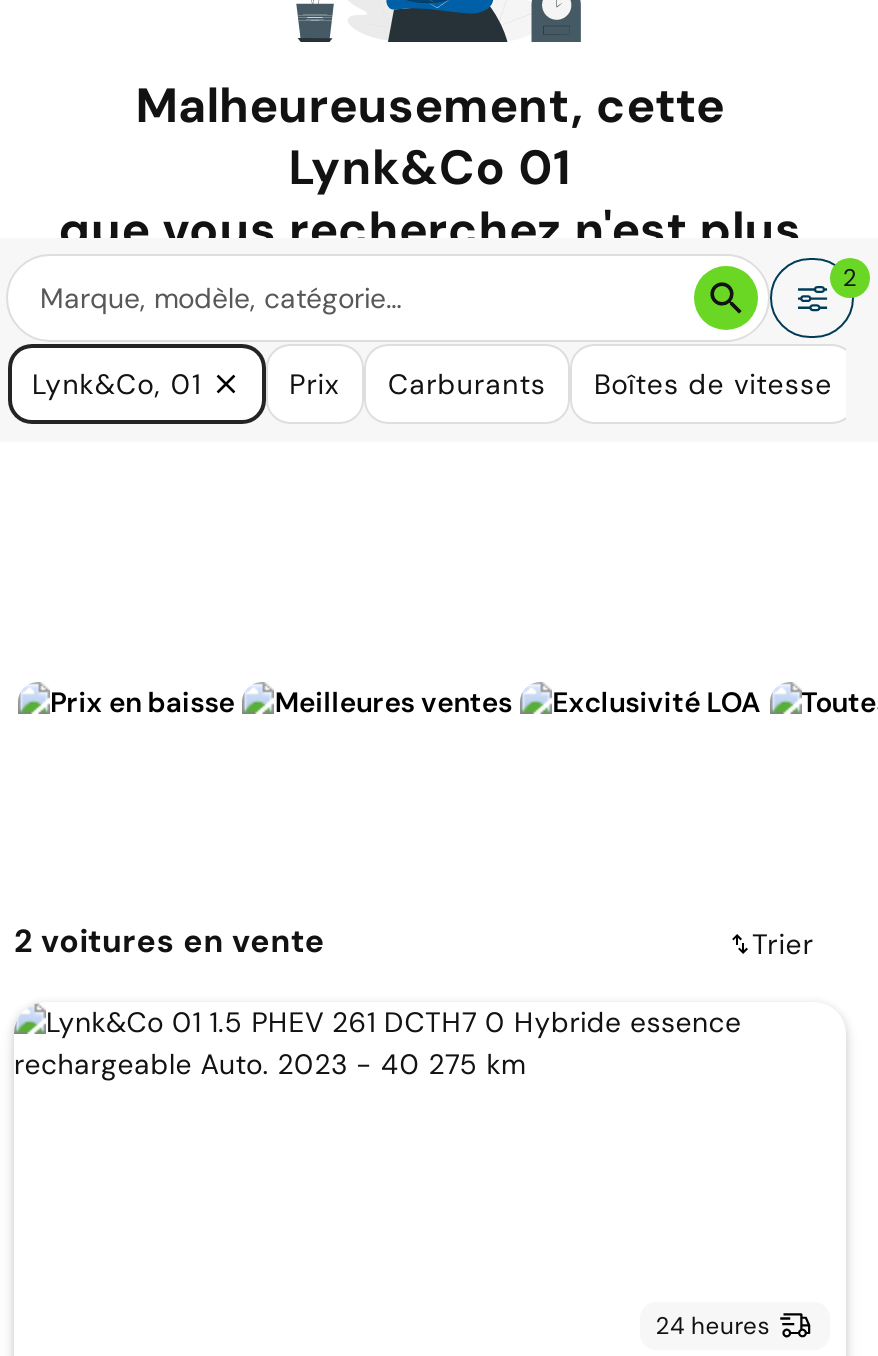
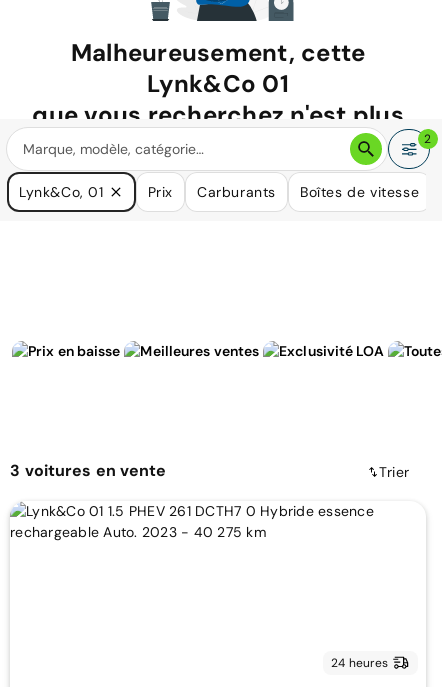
[14,921,325,963] 2 voitures en vente -> [10,460,167,481] 3 voitures en vente

